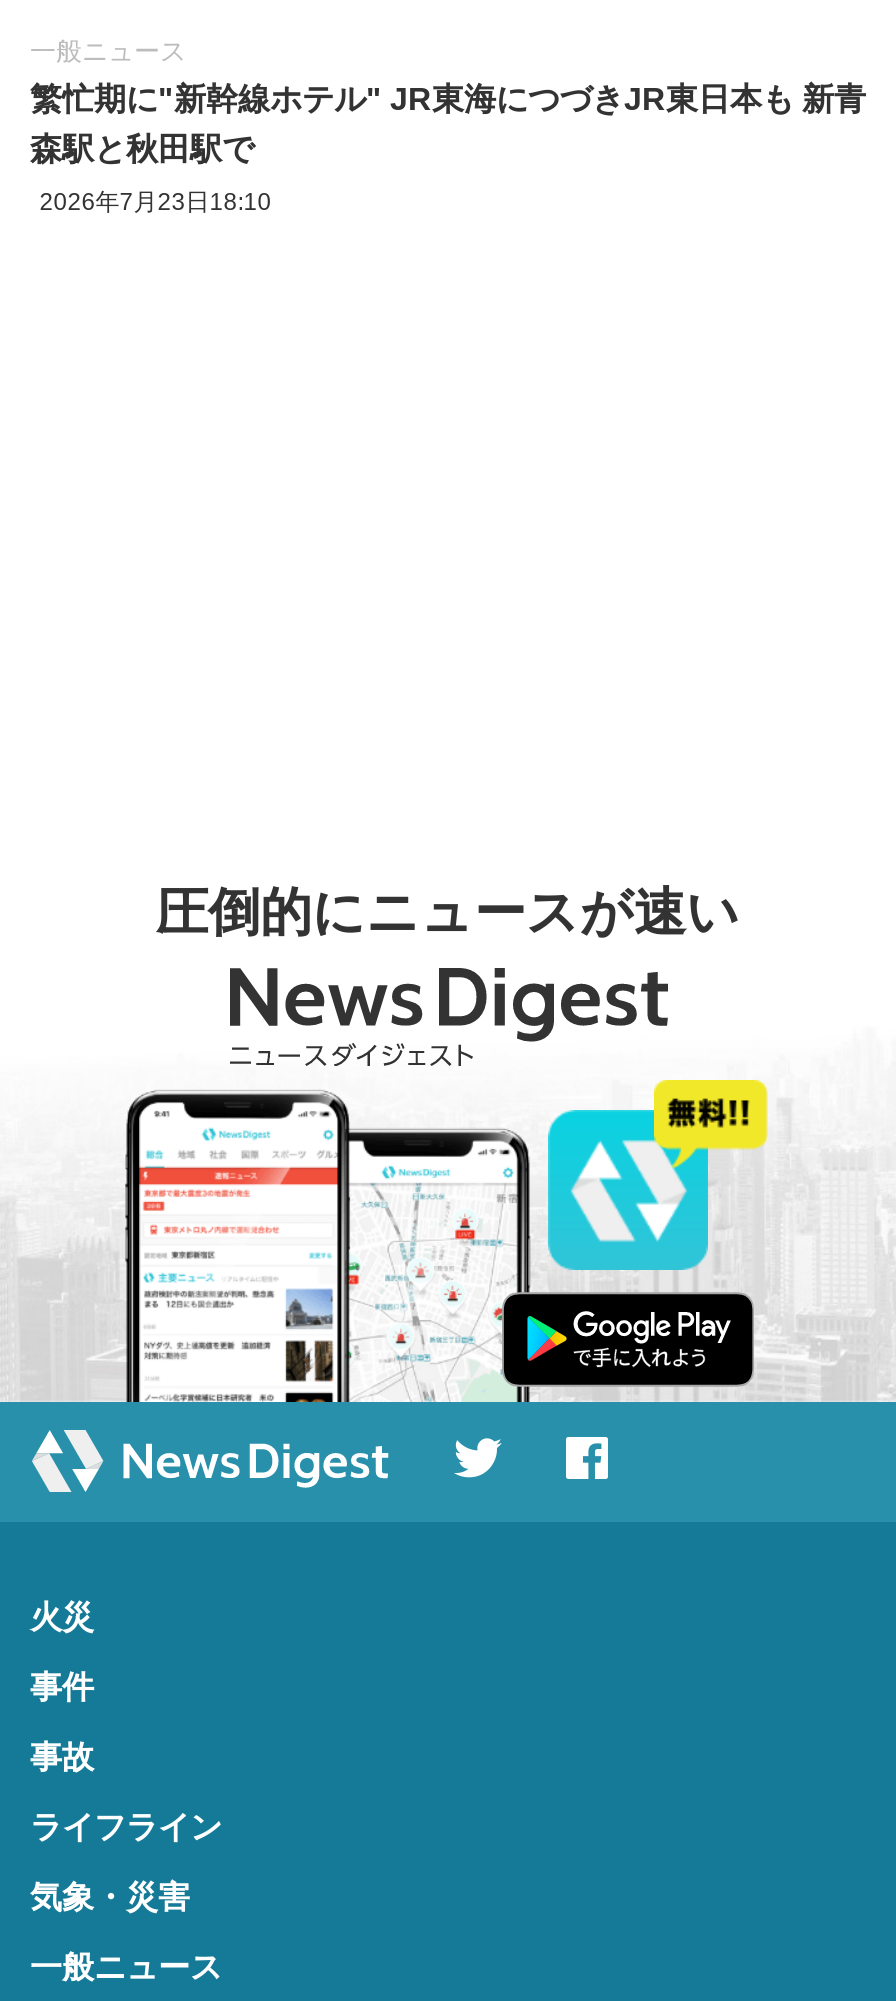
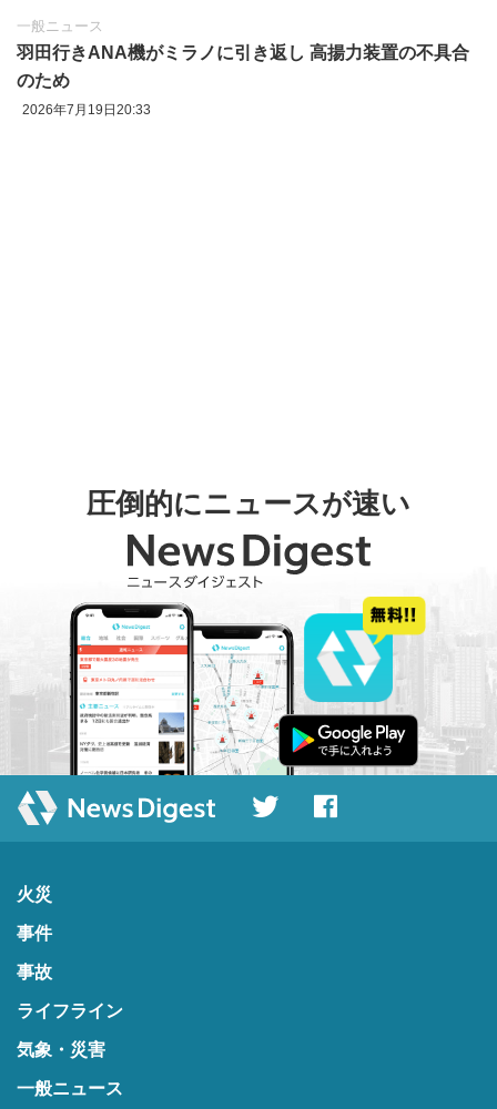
[30,82,866,116] 繁忙期に"新幹線ホテル" JR東海につづきJR東日本も 新青 -> [17,43,469,62] 羽田行きANA機がミラノに引き返し 高揚力装置の不具合
[30,132,254,166] 森駅と秋田駅で -> [17,71,70,90] のため
[40,187,272,215] 2026年7月23日18:10 -> [22,102,151,117] 2026年7月19日20:33

